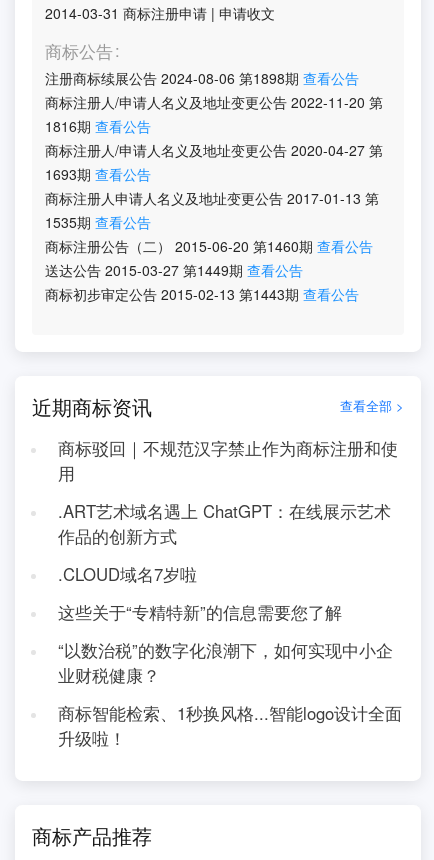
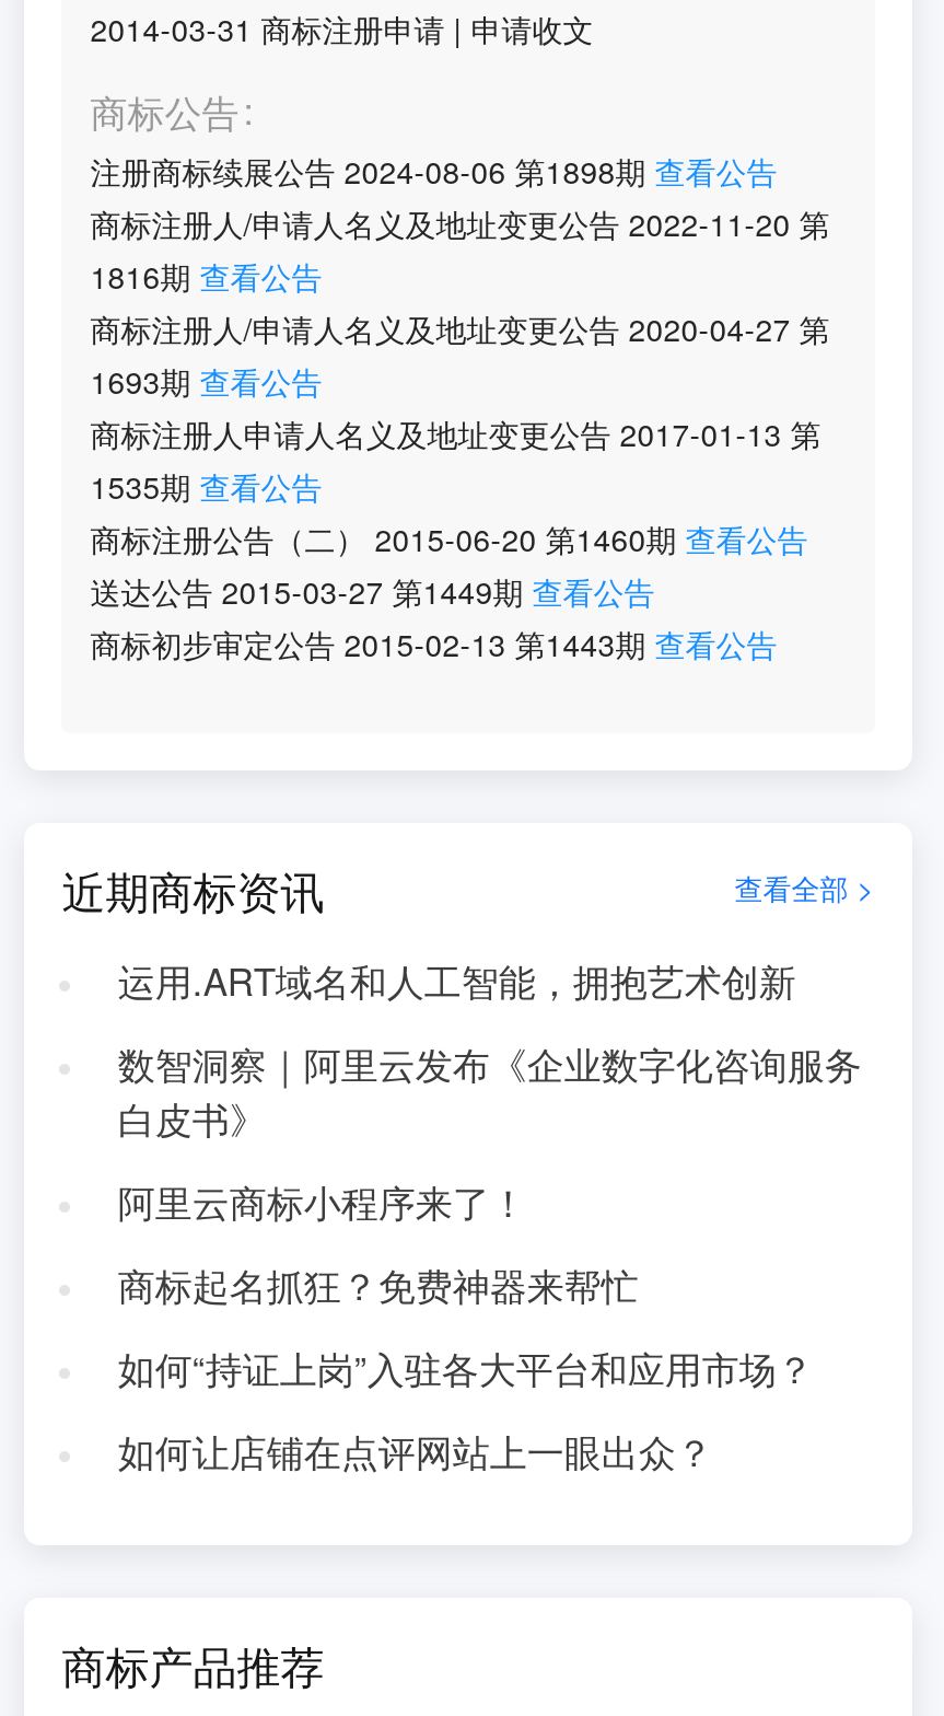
[58,436,398,485] 商标驳回｜不规范汉字禁止作为商标注册和使 | 用 -> [118,954,796,1007] 运用.ART域名和人工智能，拥抱艺术创新
[58,499,391,548] .ART艺术域名遇上 ChatGPT：在线展示艺术 | 作品的创新方式 -> [118,1037,862,1145] 数智洞察｜阿里云发布《企业数字化咨询服务 | 白皮书》
[58,562,197,586] .CLOUD域名7岁啦 -> [118,1175,527,1228] 阿里云商标小程序来了！
[58,600,342,624] 这些关于“专精特新”的信息需要您了解 -> [118,1259,638,1311] 商标起名抓狂？免费神器来帮忙
[58,638,393,687] “以数治税”的数字化浪潮下，如何实现中小企 | 业财税健康？ -> [118,1342,813,1394] 如何“持证上岗”入驻各大平台和应用市场？
[58,701,402,750] 商标智能检索、1秒换风格...智能logo设计全面 | 升级啦！ -> [118,1425,713,1477] 如何让店铺在点评网站上一眼出众？

